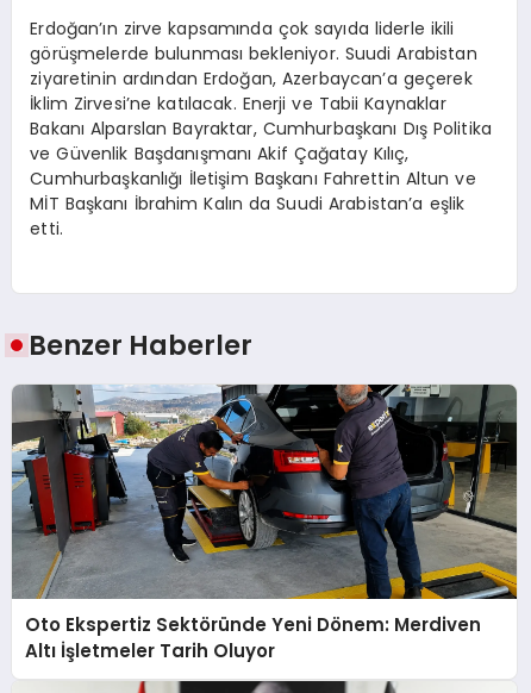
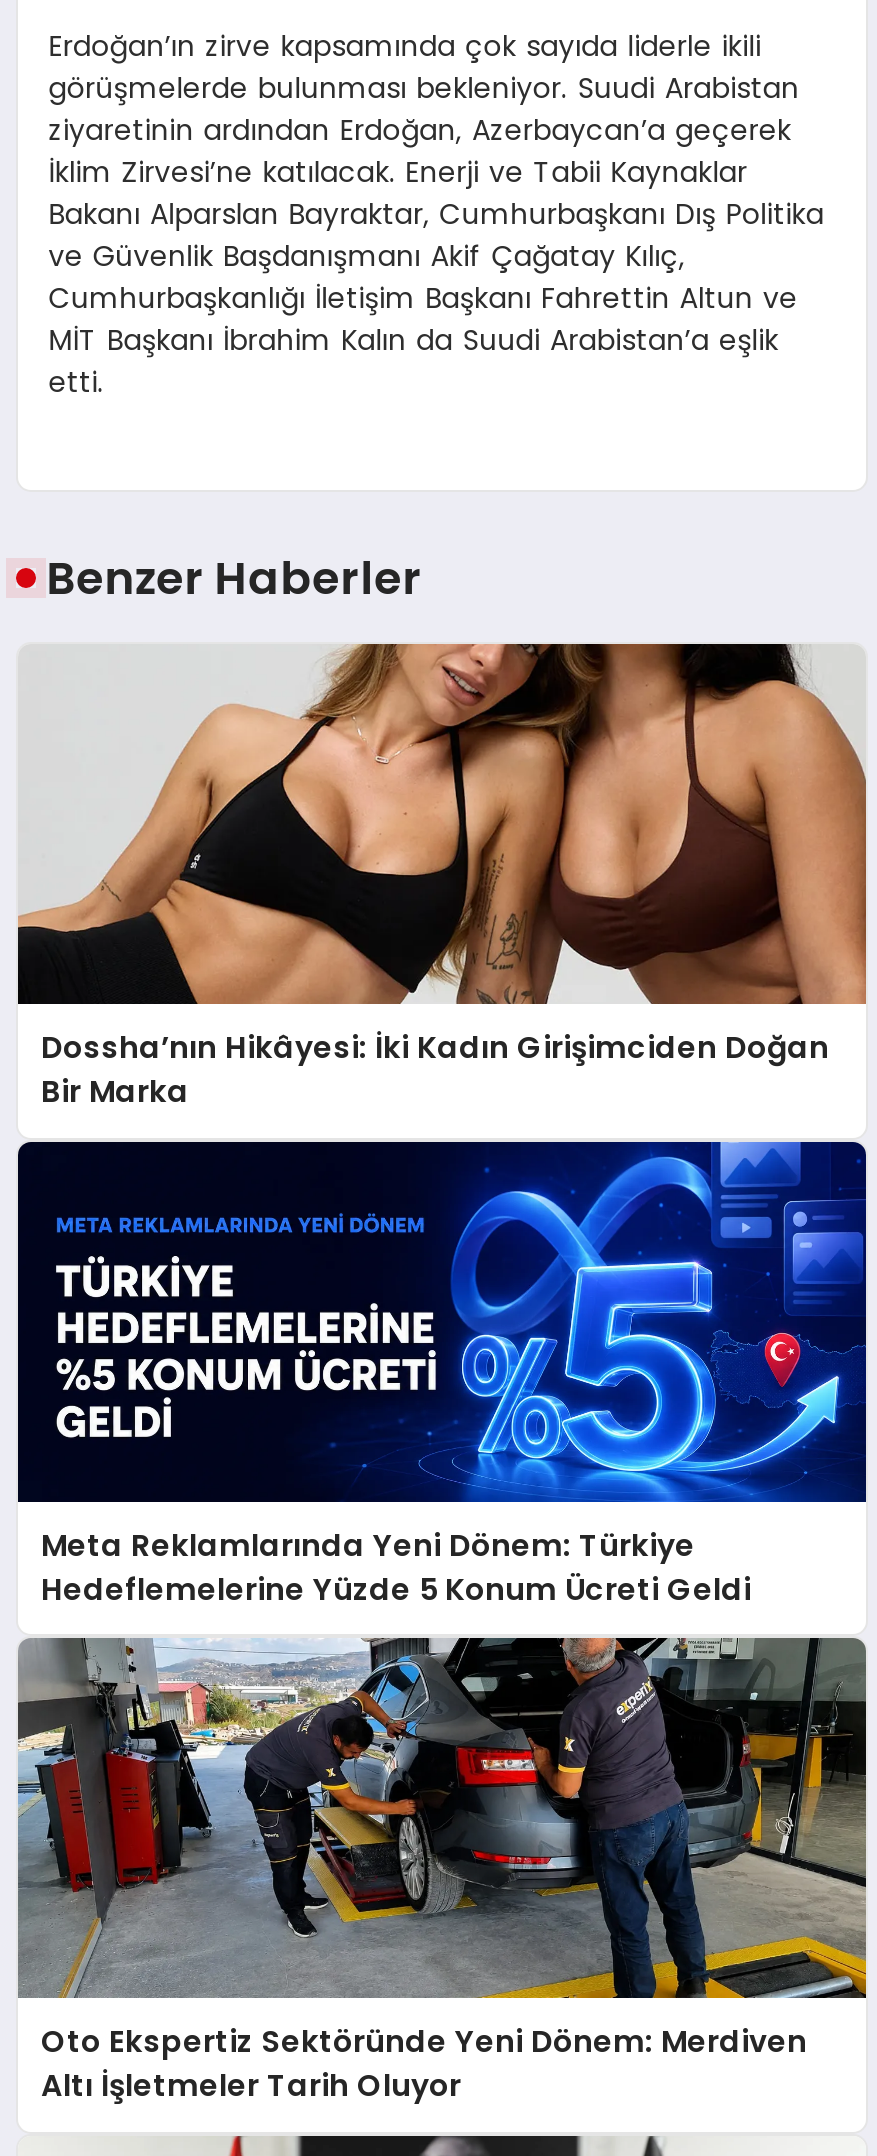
none -> [16,1140,868,1610] [image] | Meta Reklamlarında Yeni Dönem: Türkiye | Hedeflemelerine Yüzde 5 Konum Ücreti Geldi
none -> [18,642,868,1113] [image] | Dossha’nın Hikâyesi: İki Kadın Girişimciden Doğan | Bir Marka

